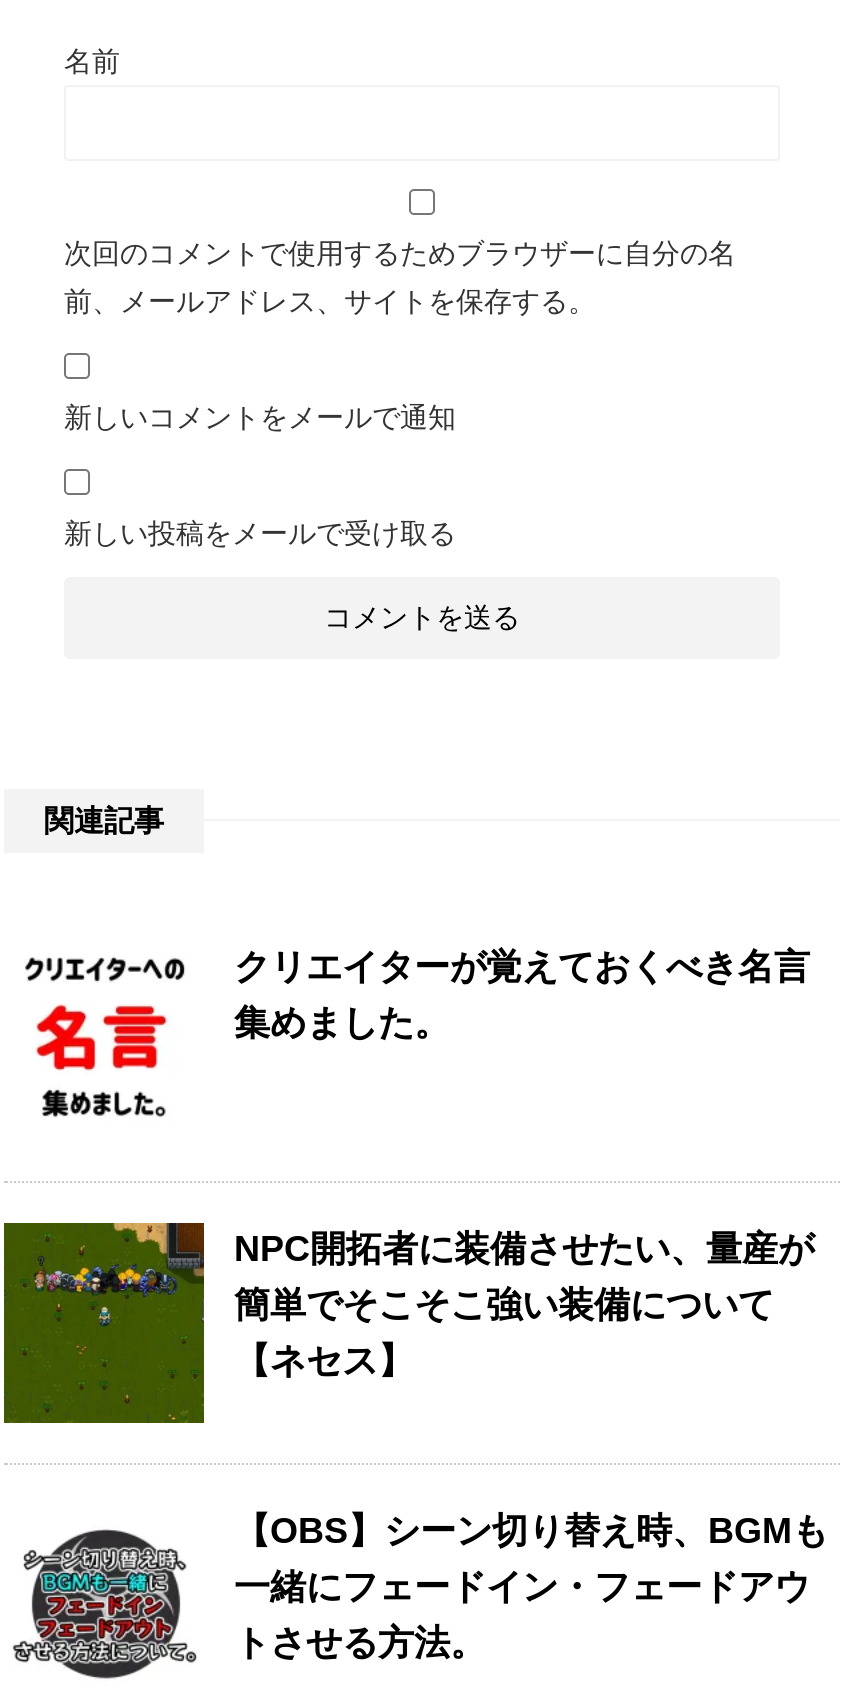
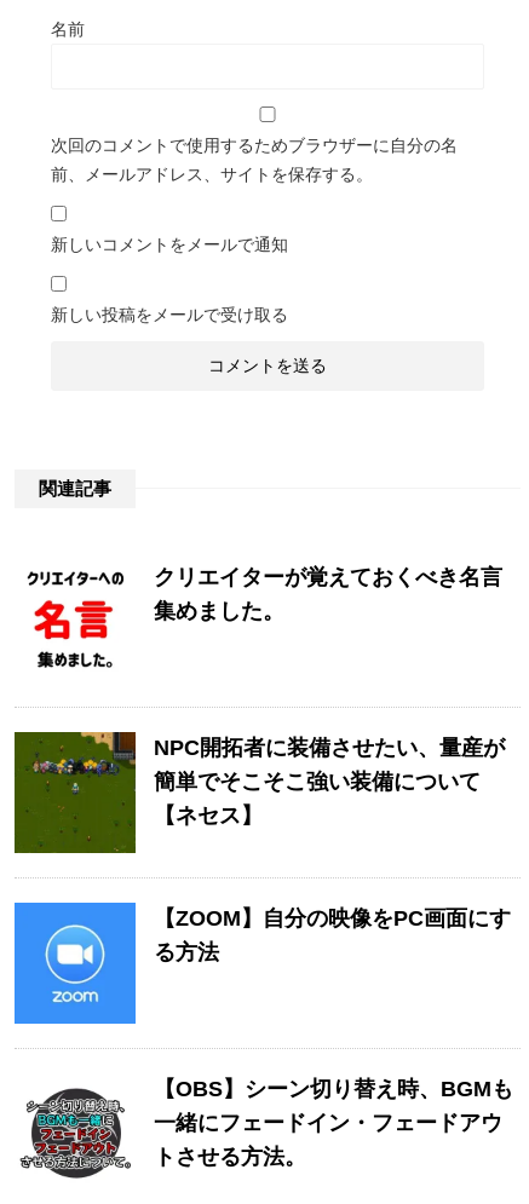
none -> [13,901,511,1025] [image] | 【ZOOM】自分の映像をPC画面にす | る方法

